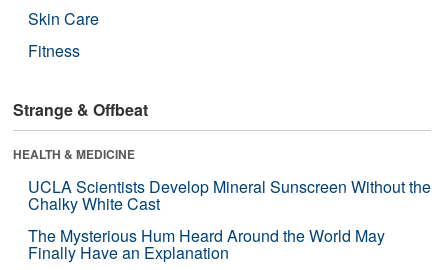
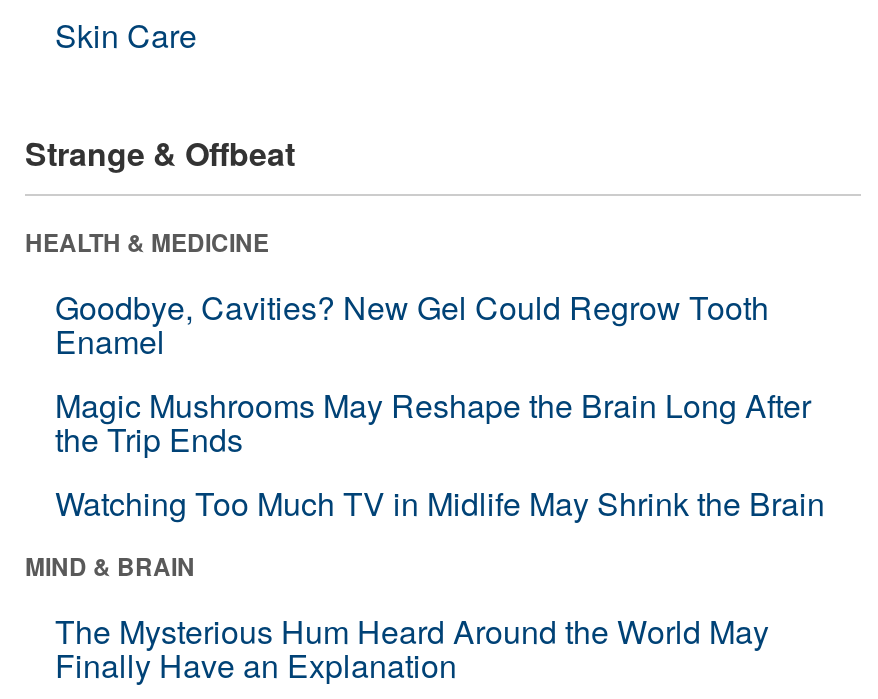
[28,39,80,62] Fitness -> none
moved [13,98,148,163] -> [25,130,295,260]: Strange & Offbeat | HEALTH & MEDICINE
[28,175,431,215] UCLA Scientists Develop Mineral Sunscreen Without the | Chalky White Cast -> [25,284,825,584] Goodbye, Cavities? New Gel Could Regrow Tooth | Enamel | Magic Mushrooms May Reshape the Brain Long After | the Trip Ends | Watching Too Much TV in Midlife May Shrink the Brain | MIND & BRAIN

